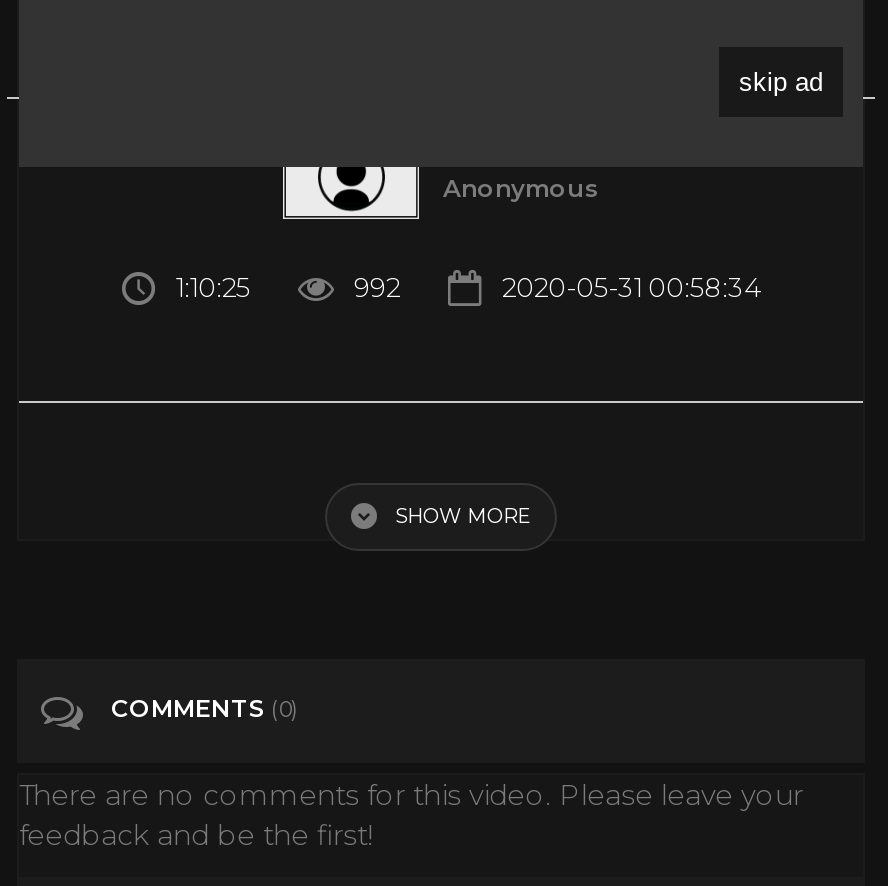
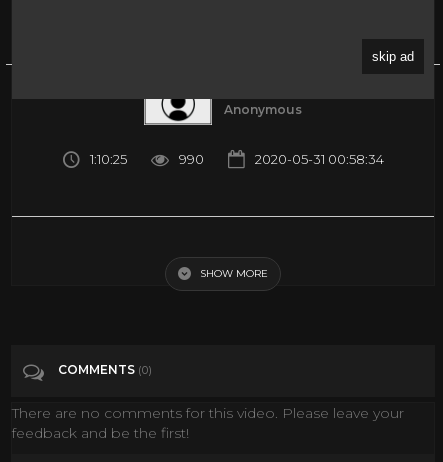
[354,272,400,304] 992 -> [178,151,203,167] 990

